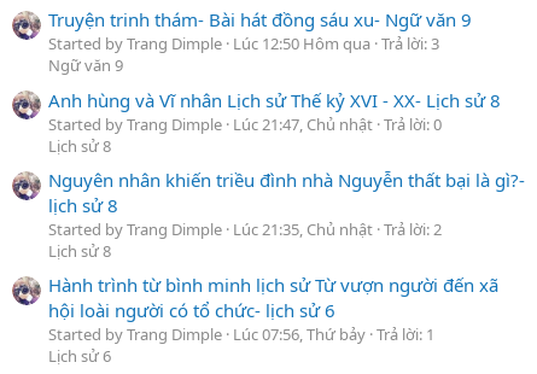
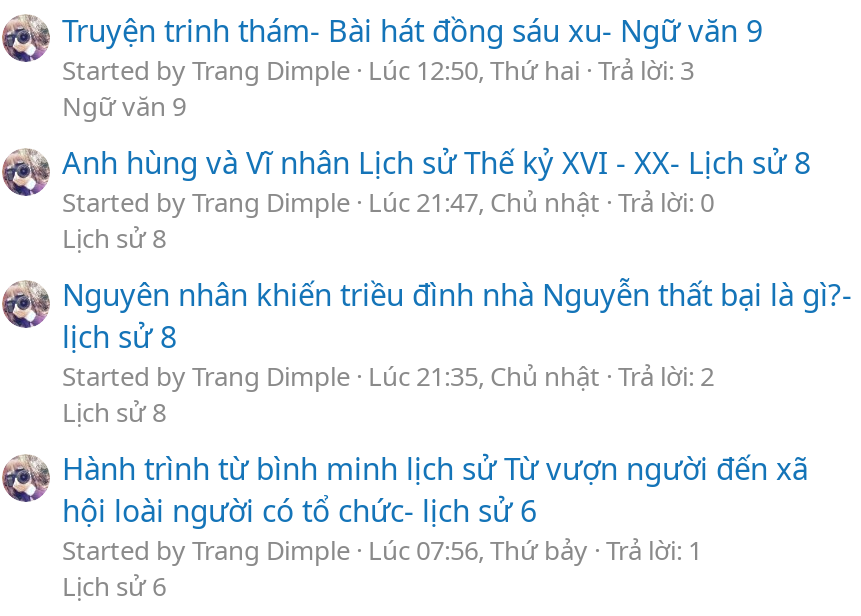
[48,33,439,55] Started by Trang Dimple Lúc 12:50 Hôm qua Trả lời: 3 -> [62,51,694,87] Started by Trang Dimple Lúc 12:50, Thứ hai Trả lời: 3

